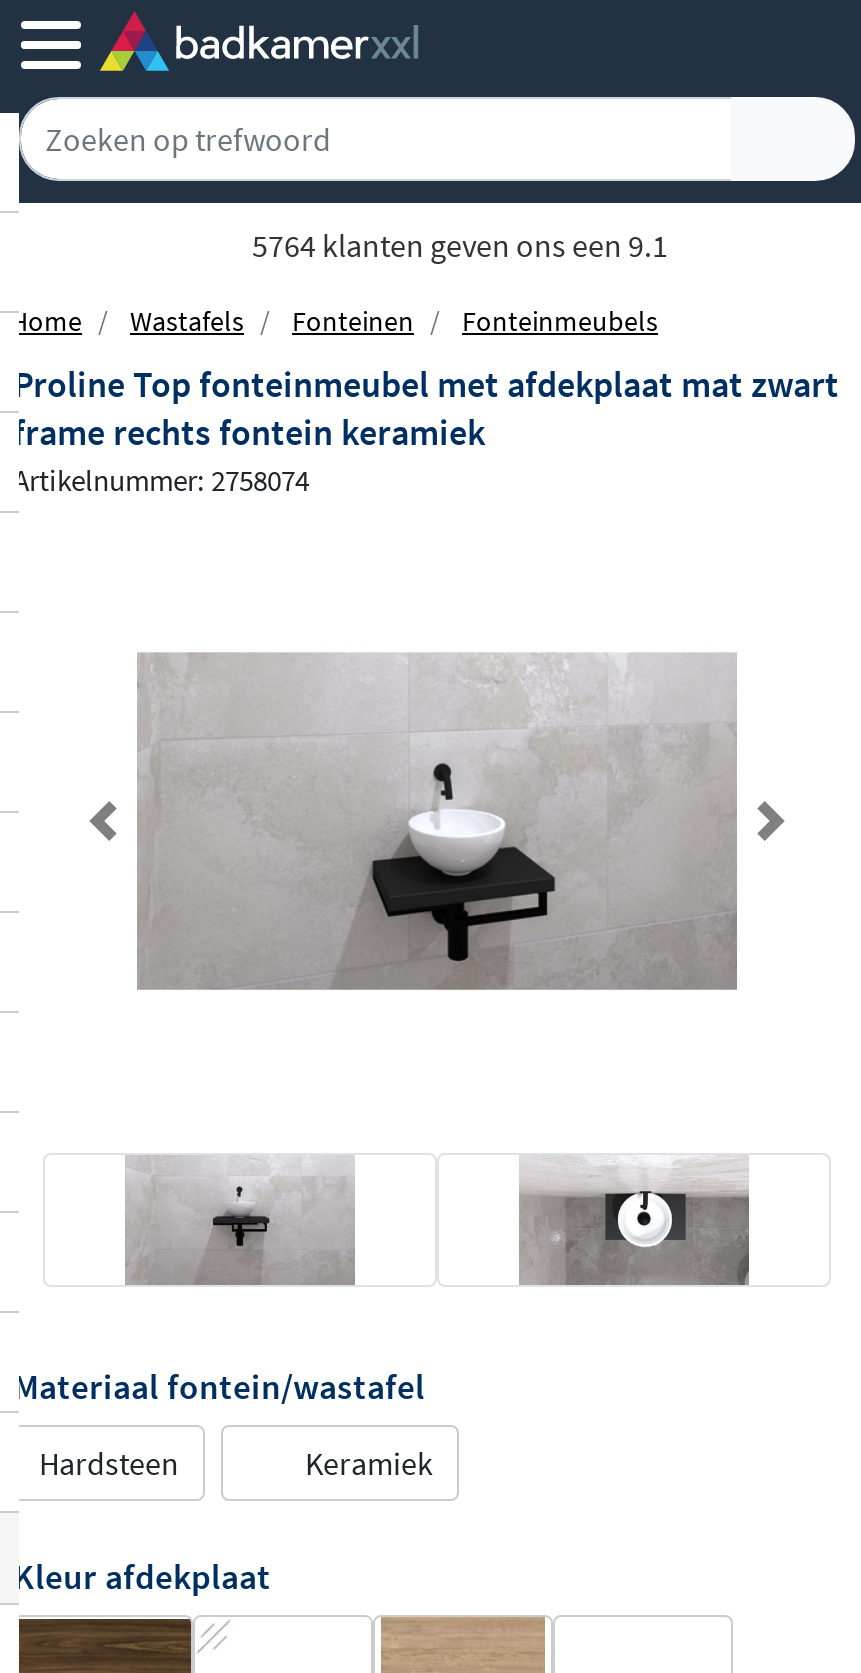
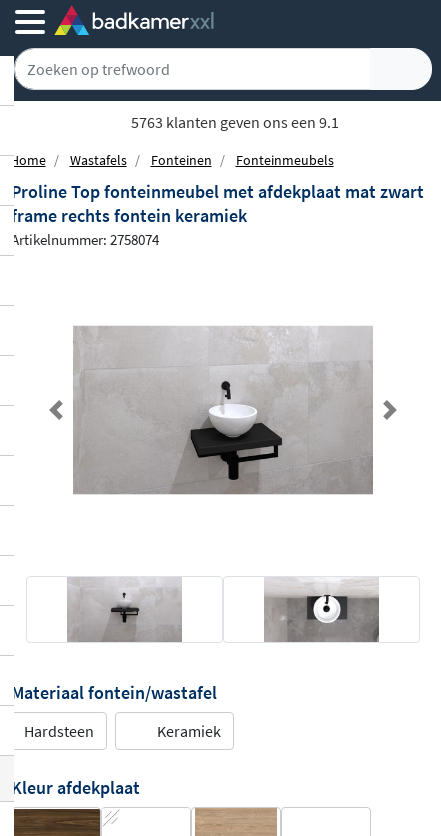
[246,225,668,265] 5764 klanten geven ons een 9.1 -> [127,112,338,132] 5763 klanten geven ons een 9.1

